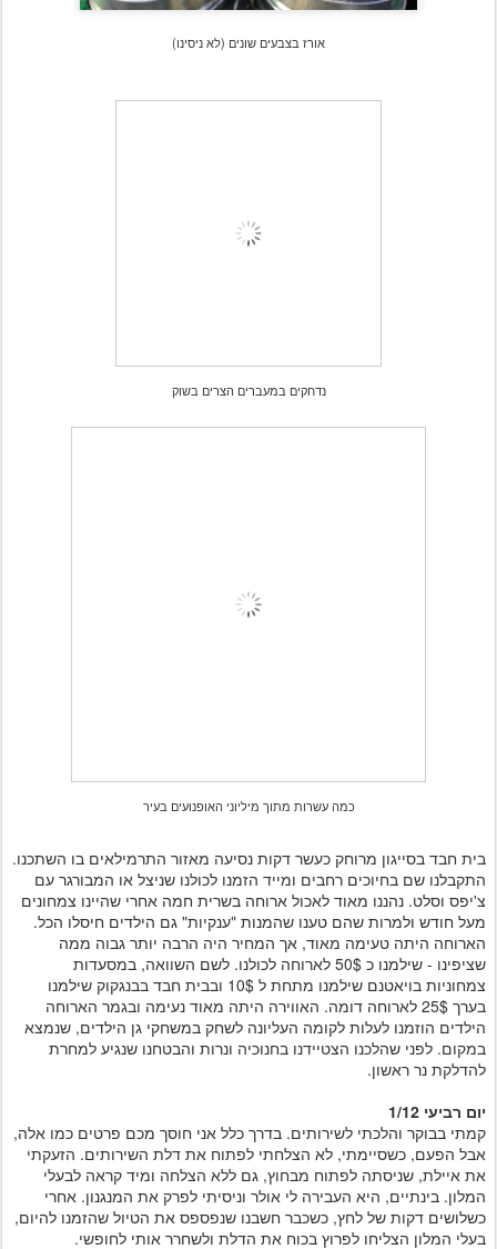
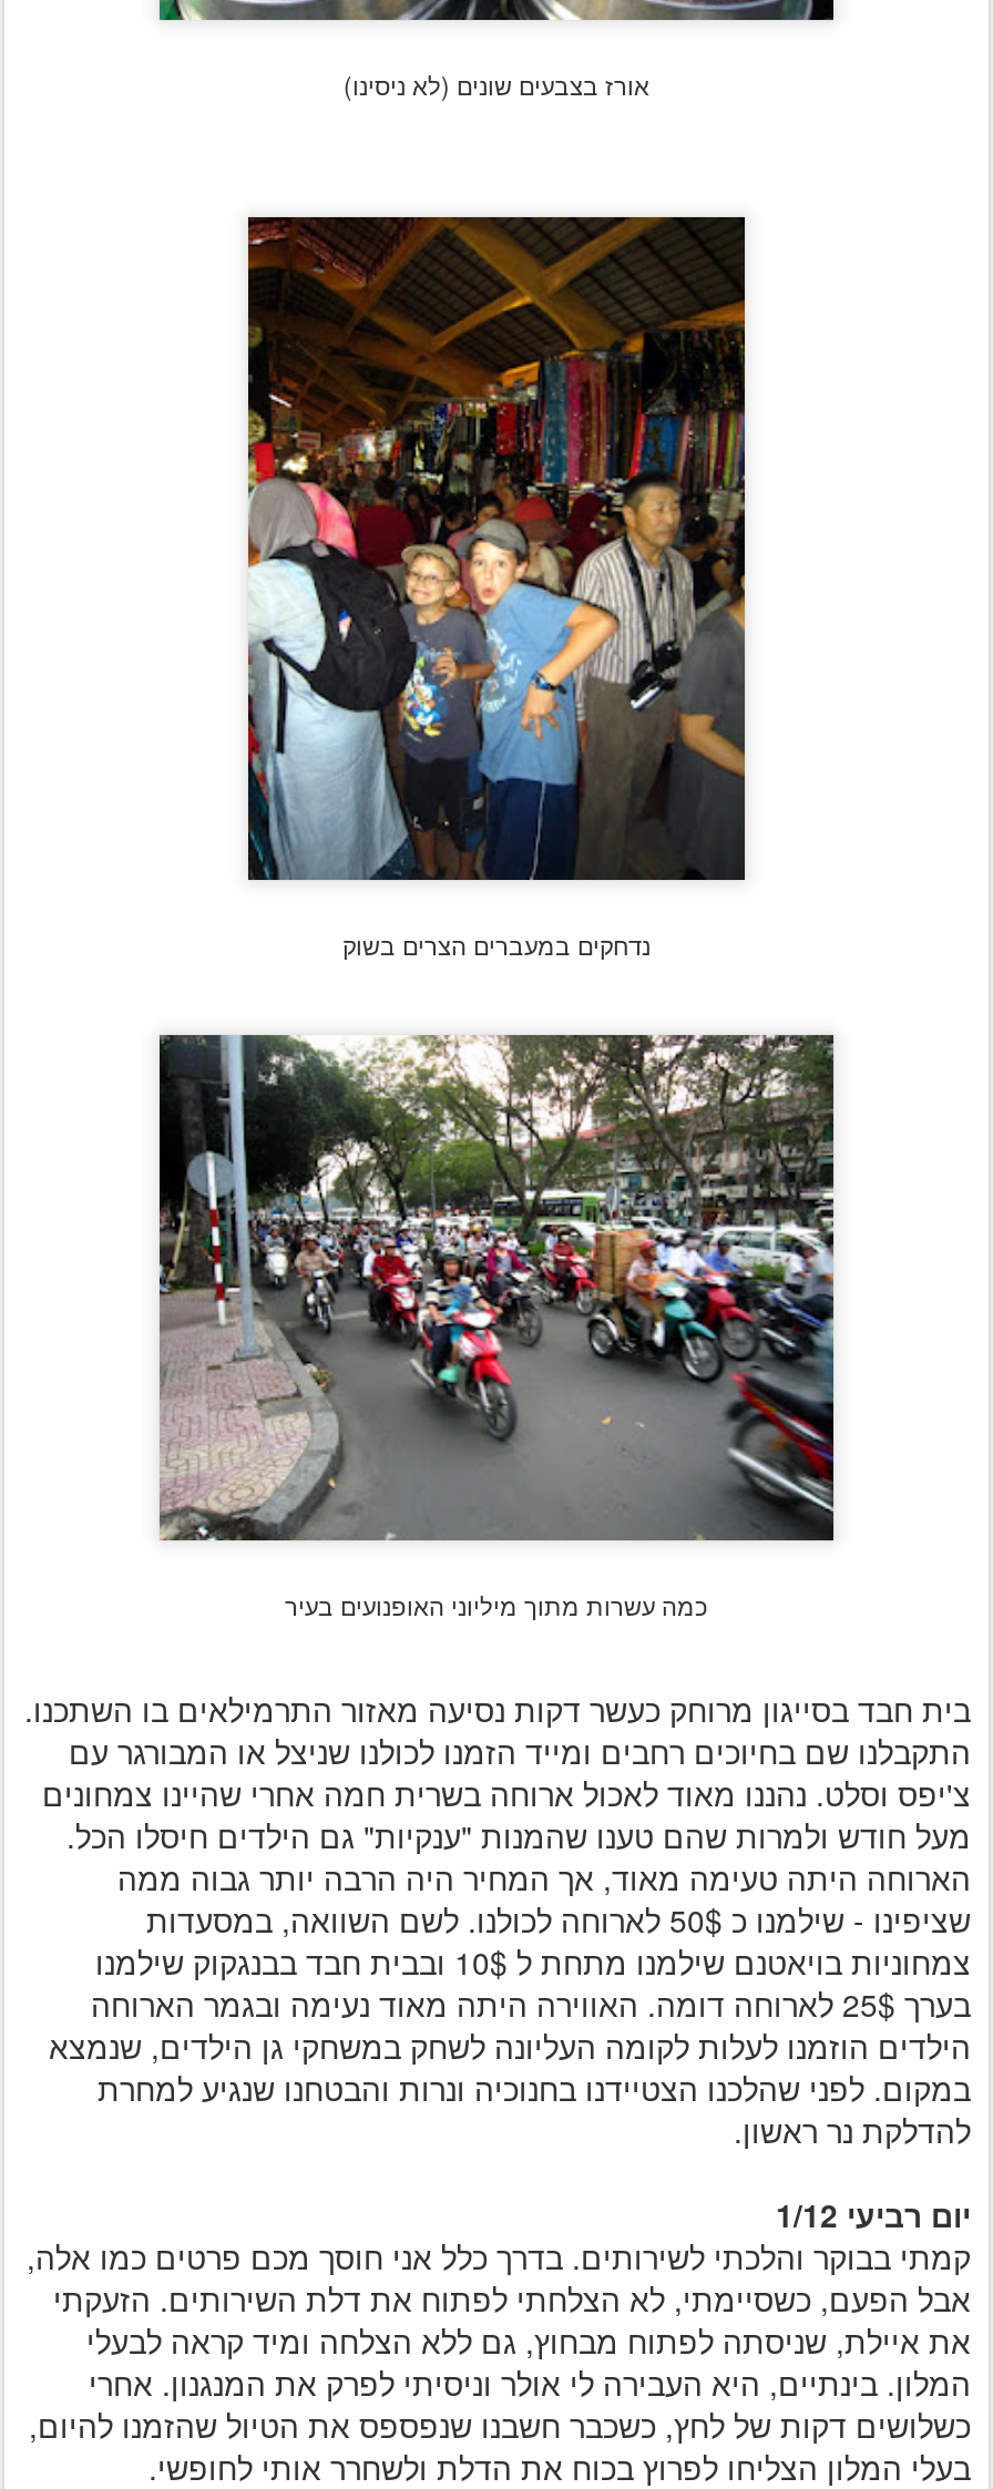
none -> [244,213,749,884] [image]
moved [171,381,326,399] -> [342,926,651,962]: נדחקים במעברים הצרים בשוק
none -> [155,1033,838,1543] [image]

